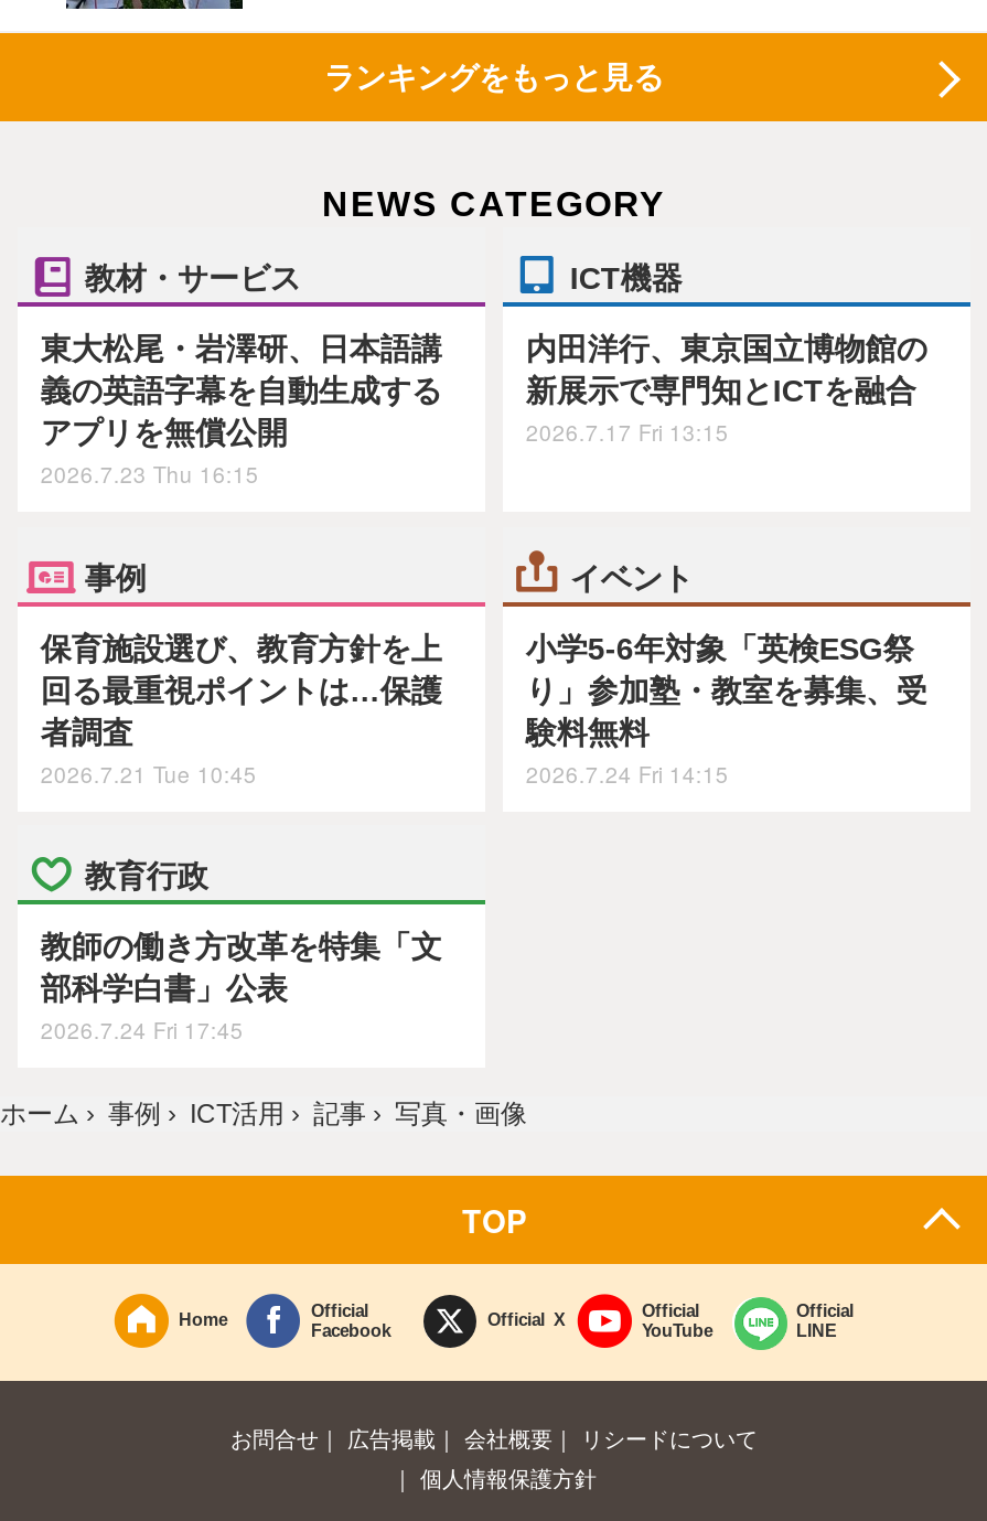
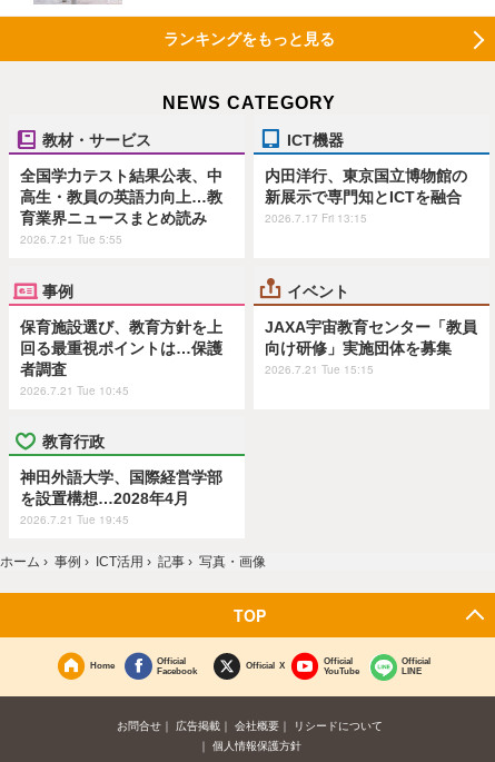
[41,331,442,490] 東大松尾・岩澤研、日本語講 | 義の英語字幕を自動生成する | アプリを無償公開 | 2026.7.23 Thu 16:15 -> [20,167,223,247] 全国学力テスト結果公表、中 | 高生・教員の英語力向上…教 | 育業界ニュースまとめ読み | 2026.7.21 Tue 5:55
[526,630,927,789] 小学5-6年対象「英検ESG祭 | り」参加塾・教室を募集、受 | 験料無料 | 2026.7.24 Fri 14:15 -> [265,318,478,377] JAXA宇宙教育センター「教員 | 向け研修」実施団体を募集 | 2026.7.21 Tue 15:15
[41,929,442,1046] 教師の働き方改革を特集「文 | 部科学白書」公表 | 2026.7.24 Fri 17:45 -> [20,469,223,528] 神田外語大学、国際経営学部 | を設置構想…2028年4月 | 2026.7.21 Tue 19:45

